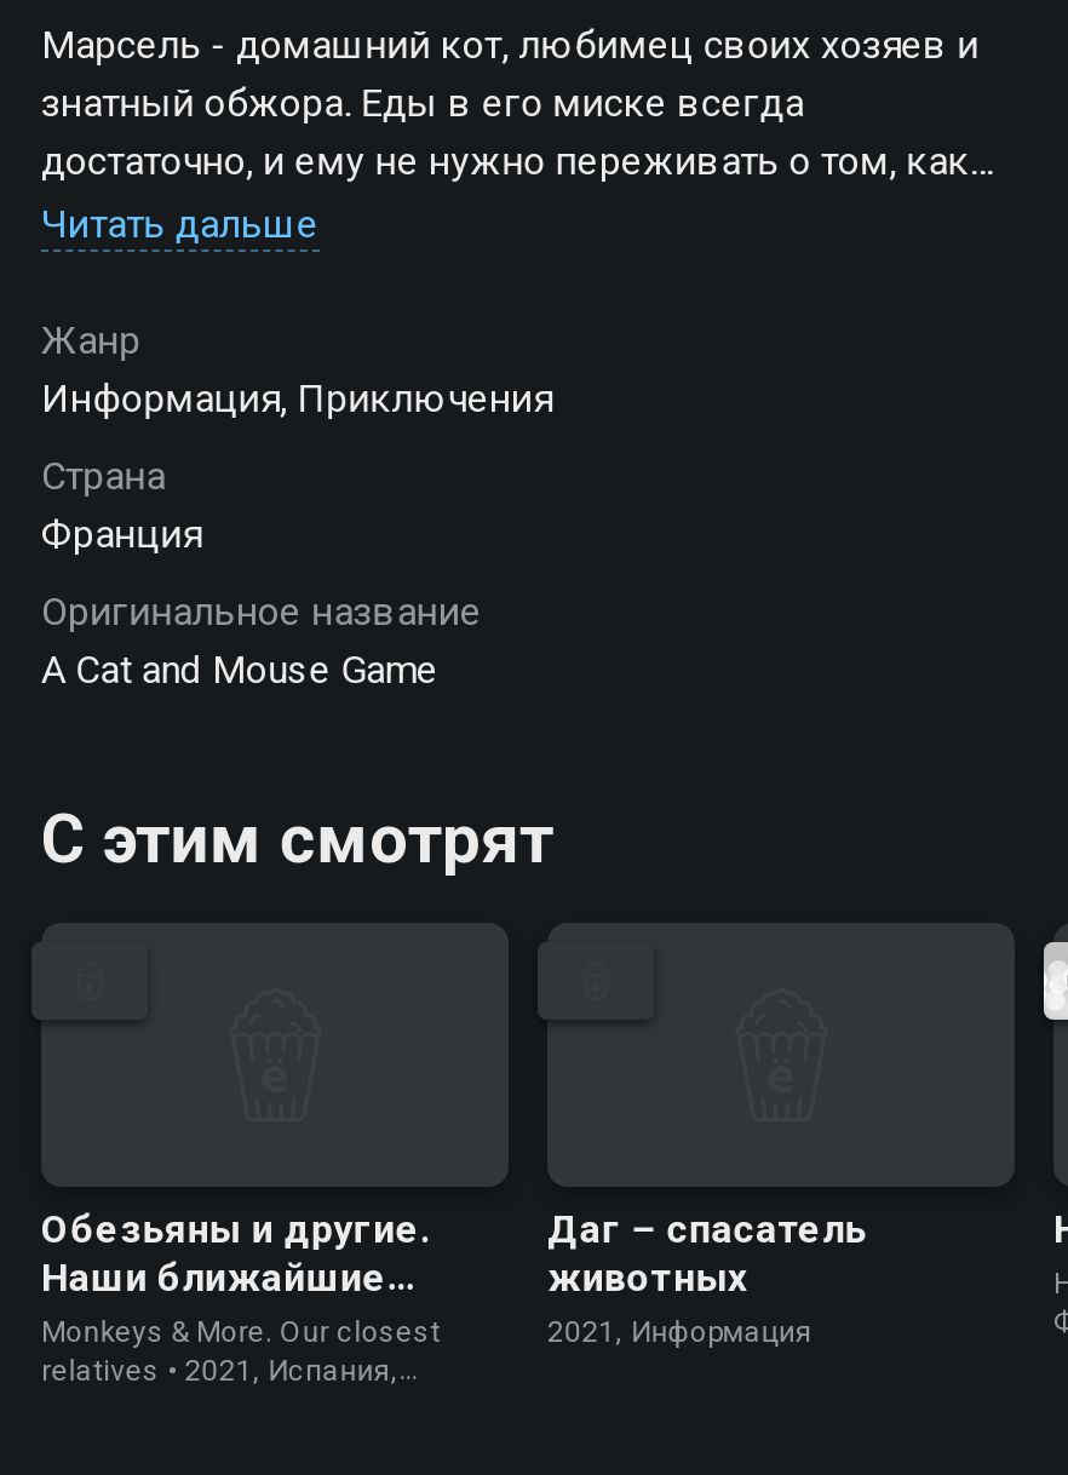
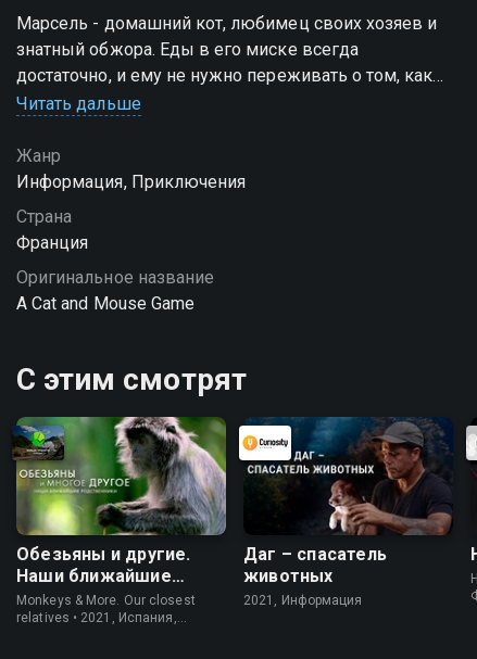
none -> [13,416,227,536] [image]
none -> [238,417,452,535] [image]

